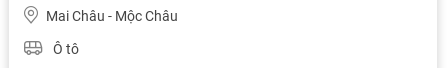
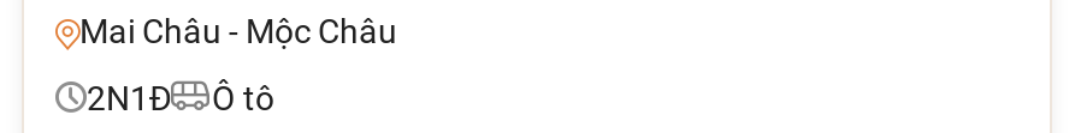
none -> [87,77,171,116] 2N1Đ

